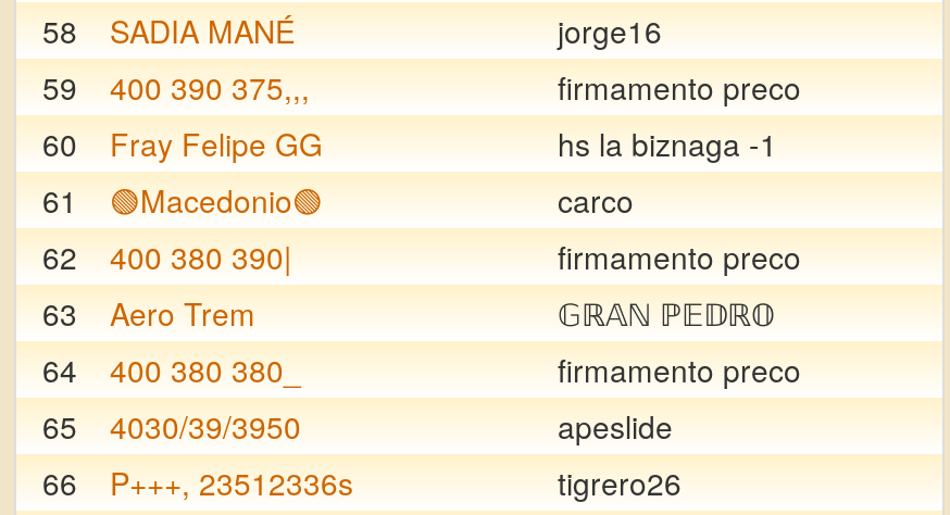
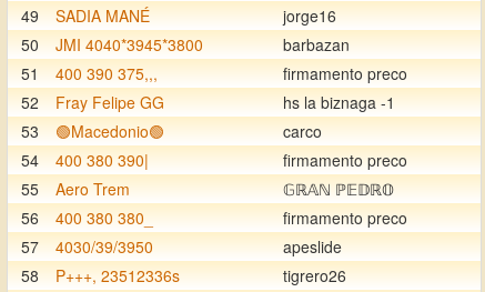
[42,9,295,52] 58 SADIA MANÉ -> [21,4,150,27] 49 SADIA MANÉ
[42,65,77,109] 59 -> [21,33,350,84] 50 | JMI 4040*3945*3800 | barbazan | 51
[42,122,323,165] 60 Fray Felipe GG -> [21,91,164,113] 52 Fray Felipe GG
[42,178,77,222] 61 -> [21,120,39,142] 53
[42,235,77,278] 62 -> [21,149,39,171] 54
[42,291,255,335] 63 Aero Trem -> [21,178,130,200] 55 Aero Trem
[42,348,301,391] 64 400 380 380_ -> [21,207,153,229] 56 400 380 380_
[42,404,301,448] 65 4030/39/3950 -> [21,235,153,258] 57 4030/39/3950
[42,461,353,504] 66 P+++, 23512336s -> [21,264,180,286] 58 P+++, 23512336s

